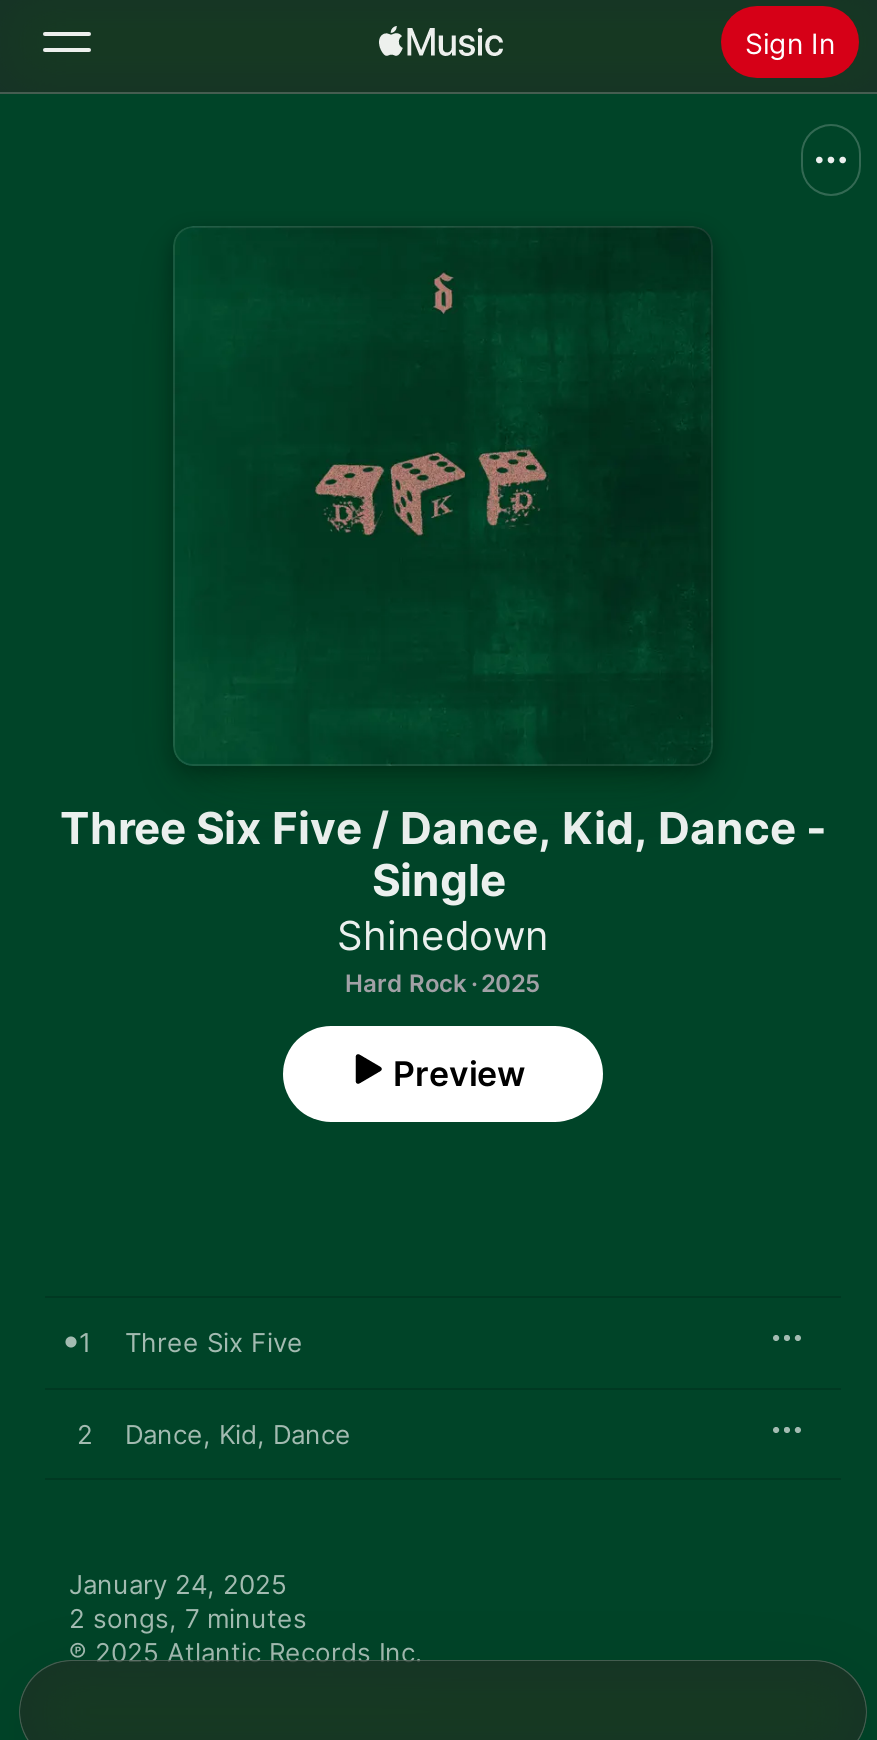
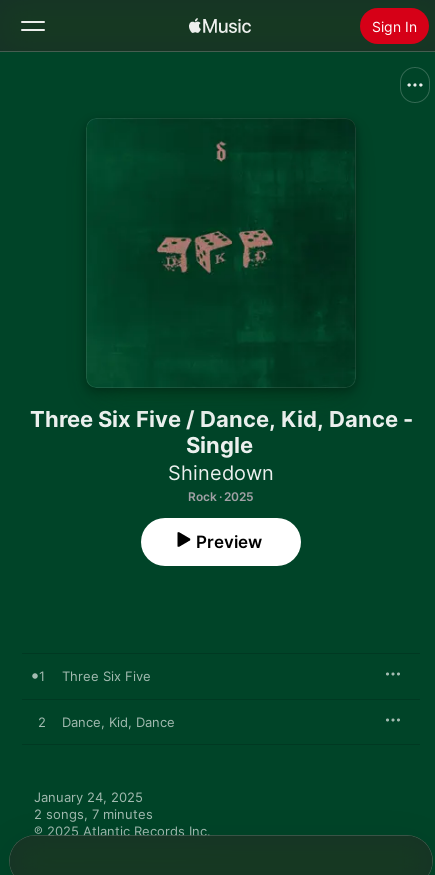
[345,968,541,998] Hard Rock · 2025 -> [188,489,254,504] Rock · 2025

